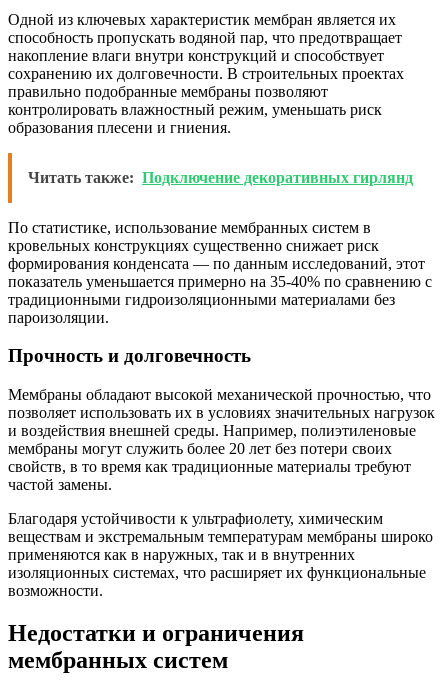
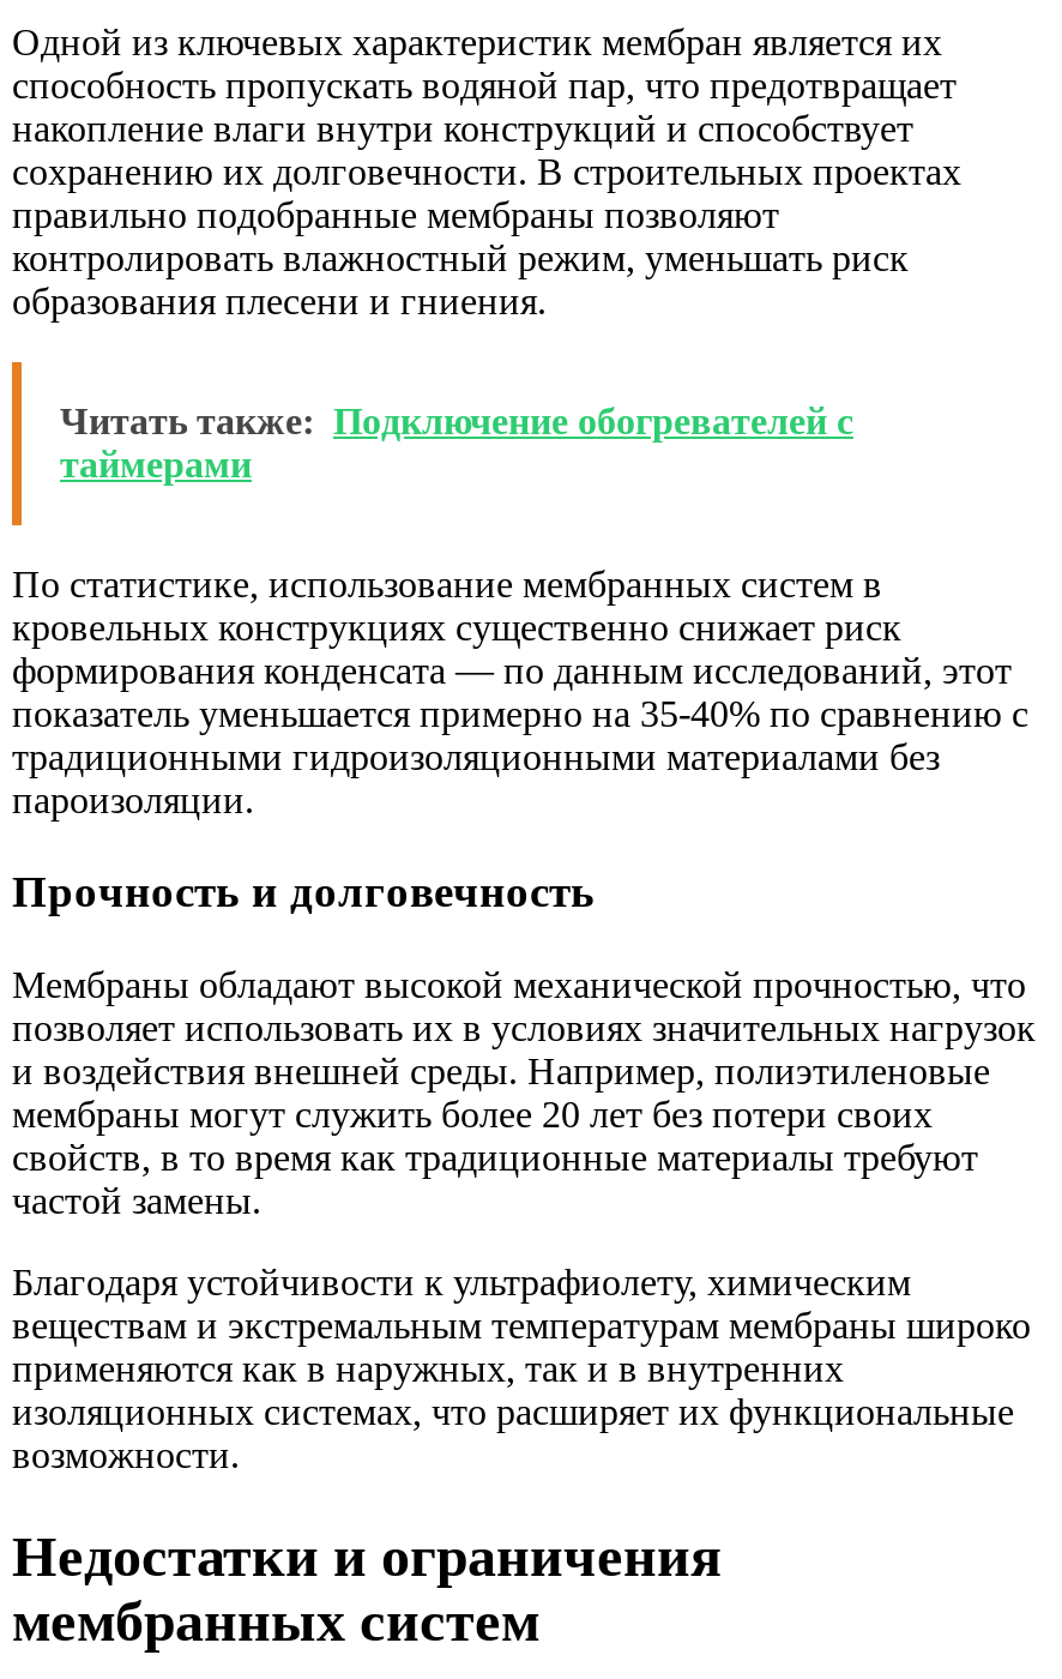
[28,168,413,185] Читать также: Подключение декоративных гирлянд -> [60,399,853,483] Читать также: Подключение обогревателей с | таймерами

